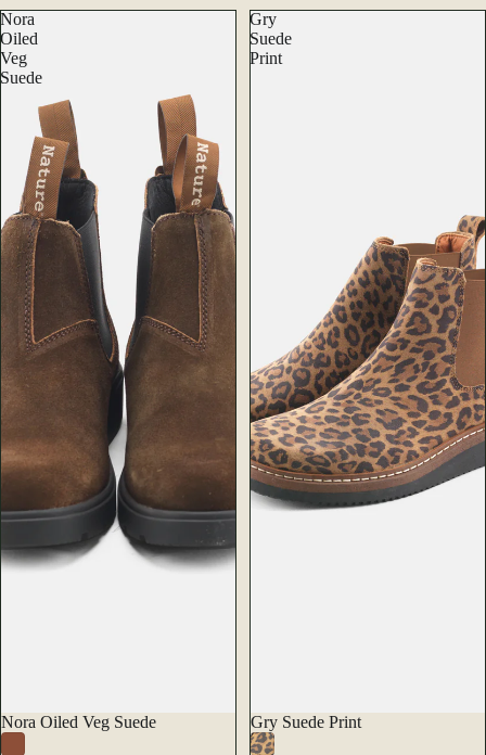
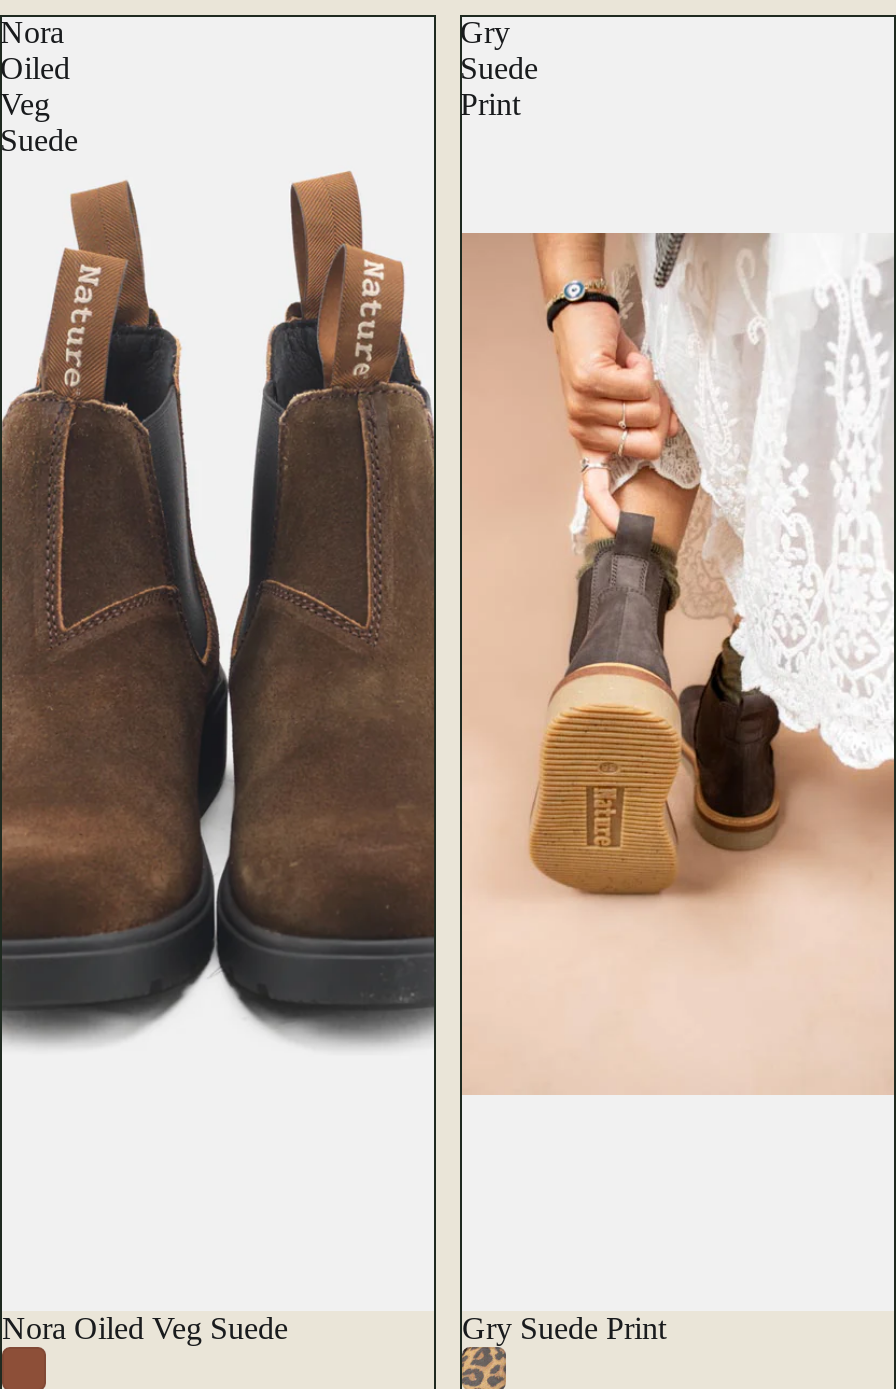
[250,128,483,594] [image] -> [460,231,890,1095] [image]

